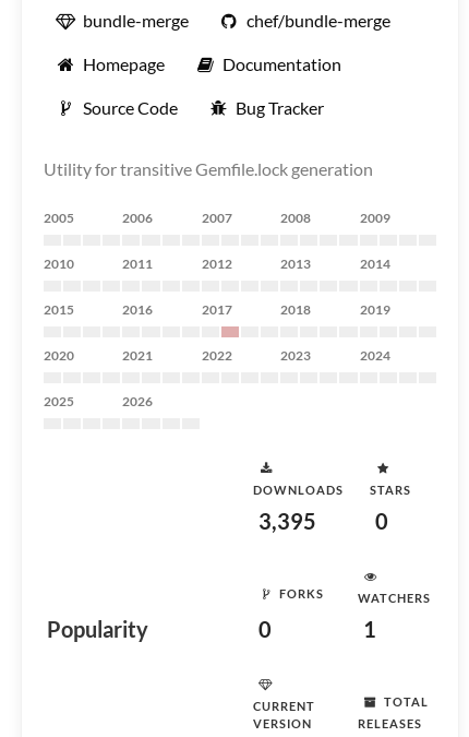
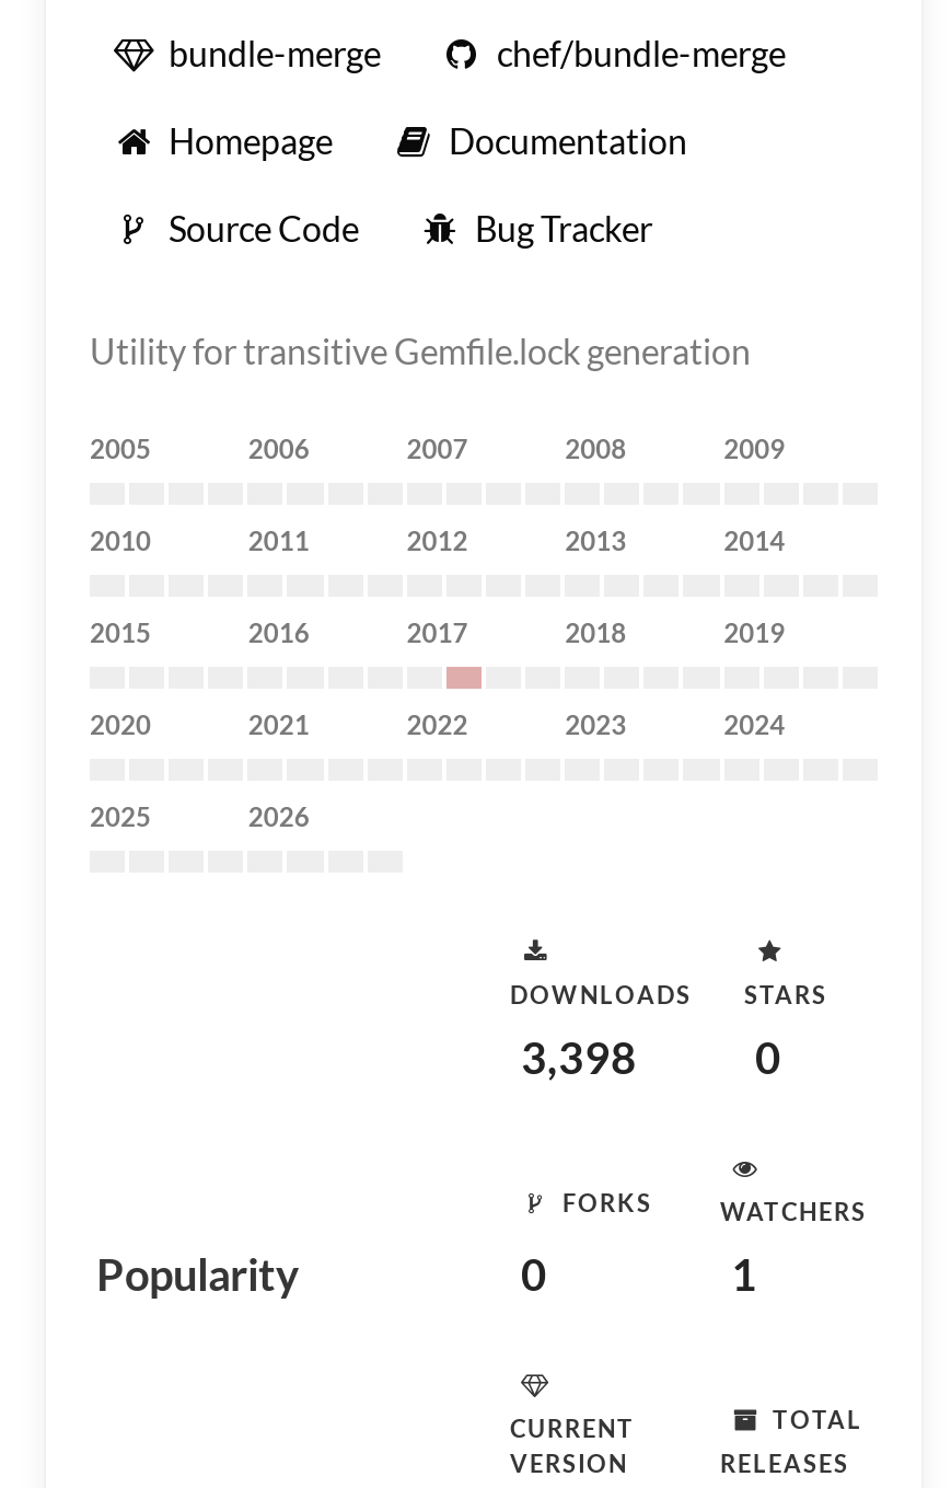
[258,508,316,534] 3,395 -> [521,1030,637,1083] 3,398

